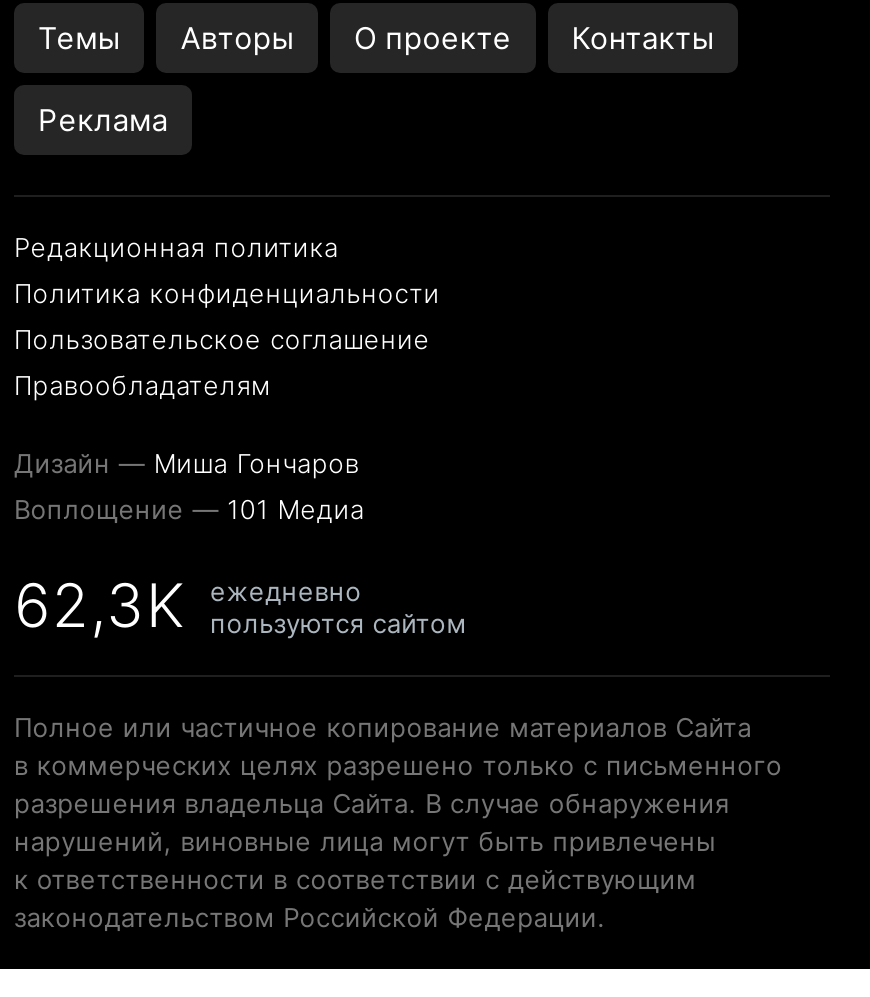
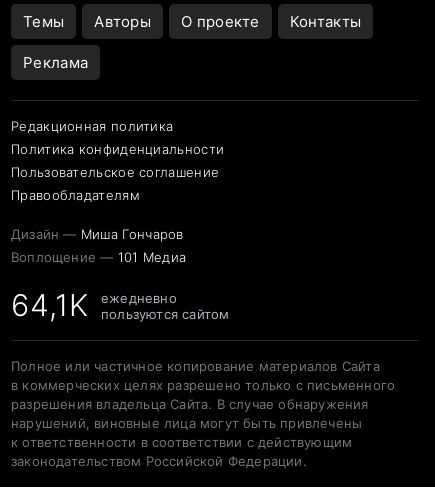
[14,570,467,642] 62,3K ежедневно пользуются сайтом -> [11,287,229,323] 64,1K ежедневно пользуются сайтом

